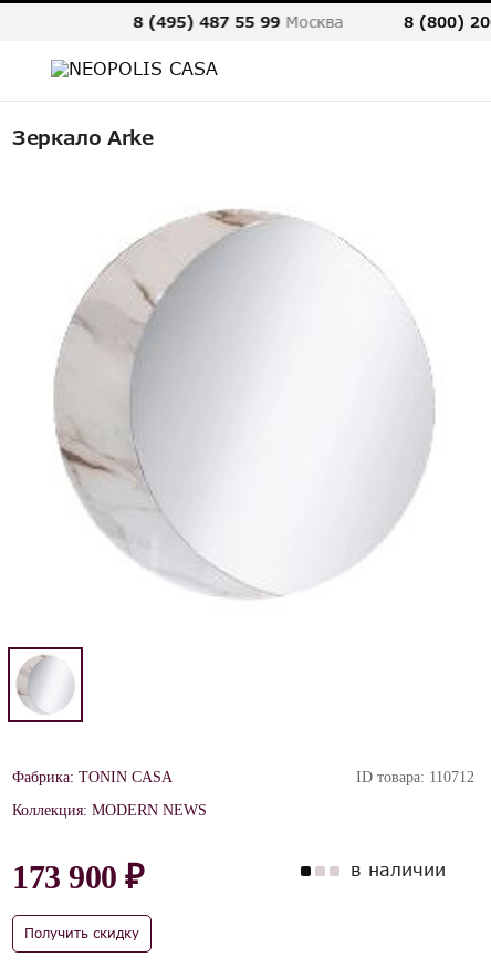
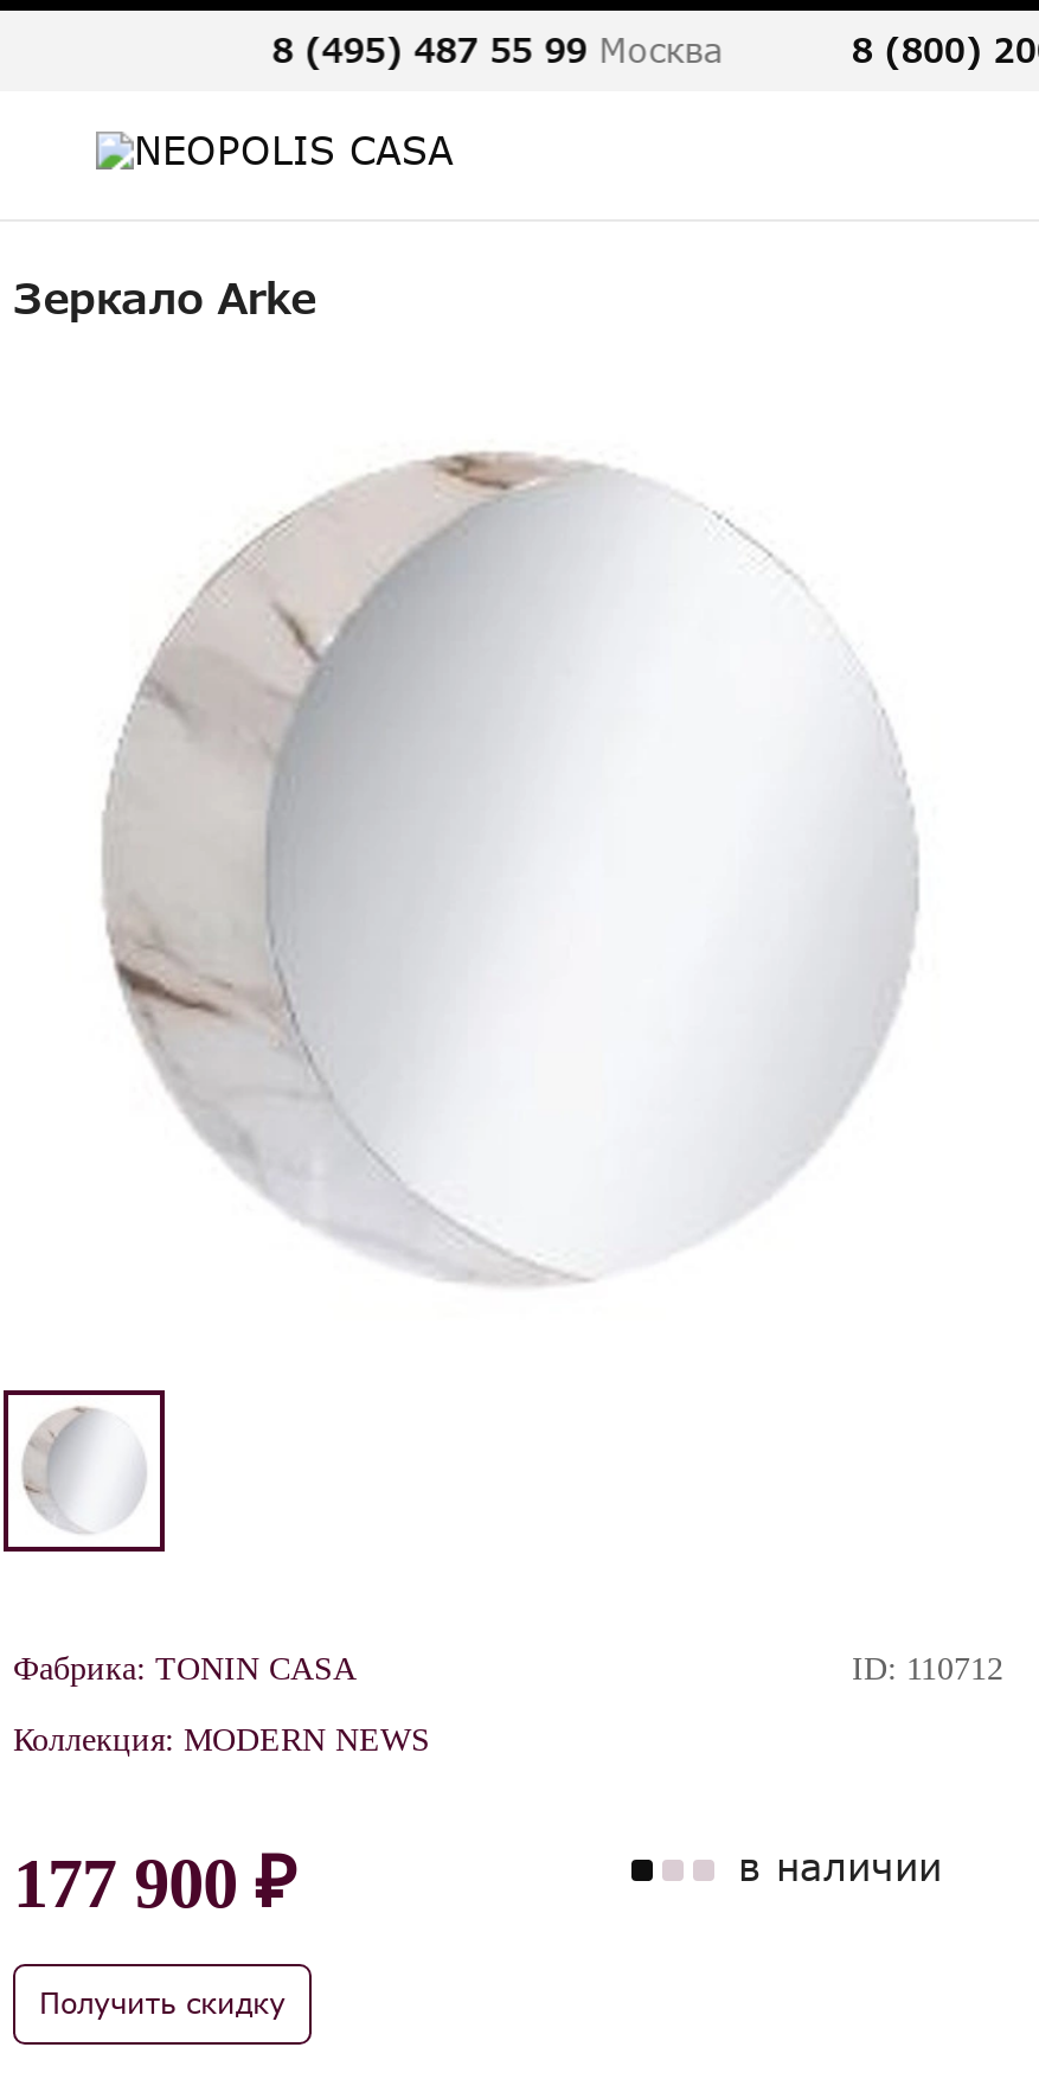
[356,769,474,785] ID товара: 110712 -> [852,1651,1003,1687] ID: 110712
[12,858,143,895] 173 900 ₽ -> [13,1843,294,1921] 177 900 ₽

